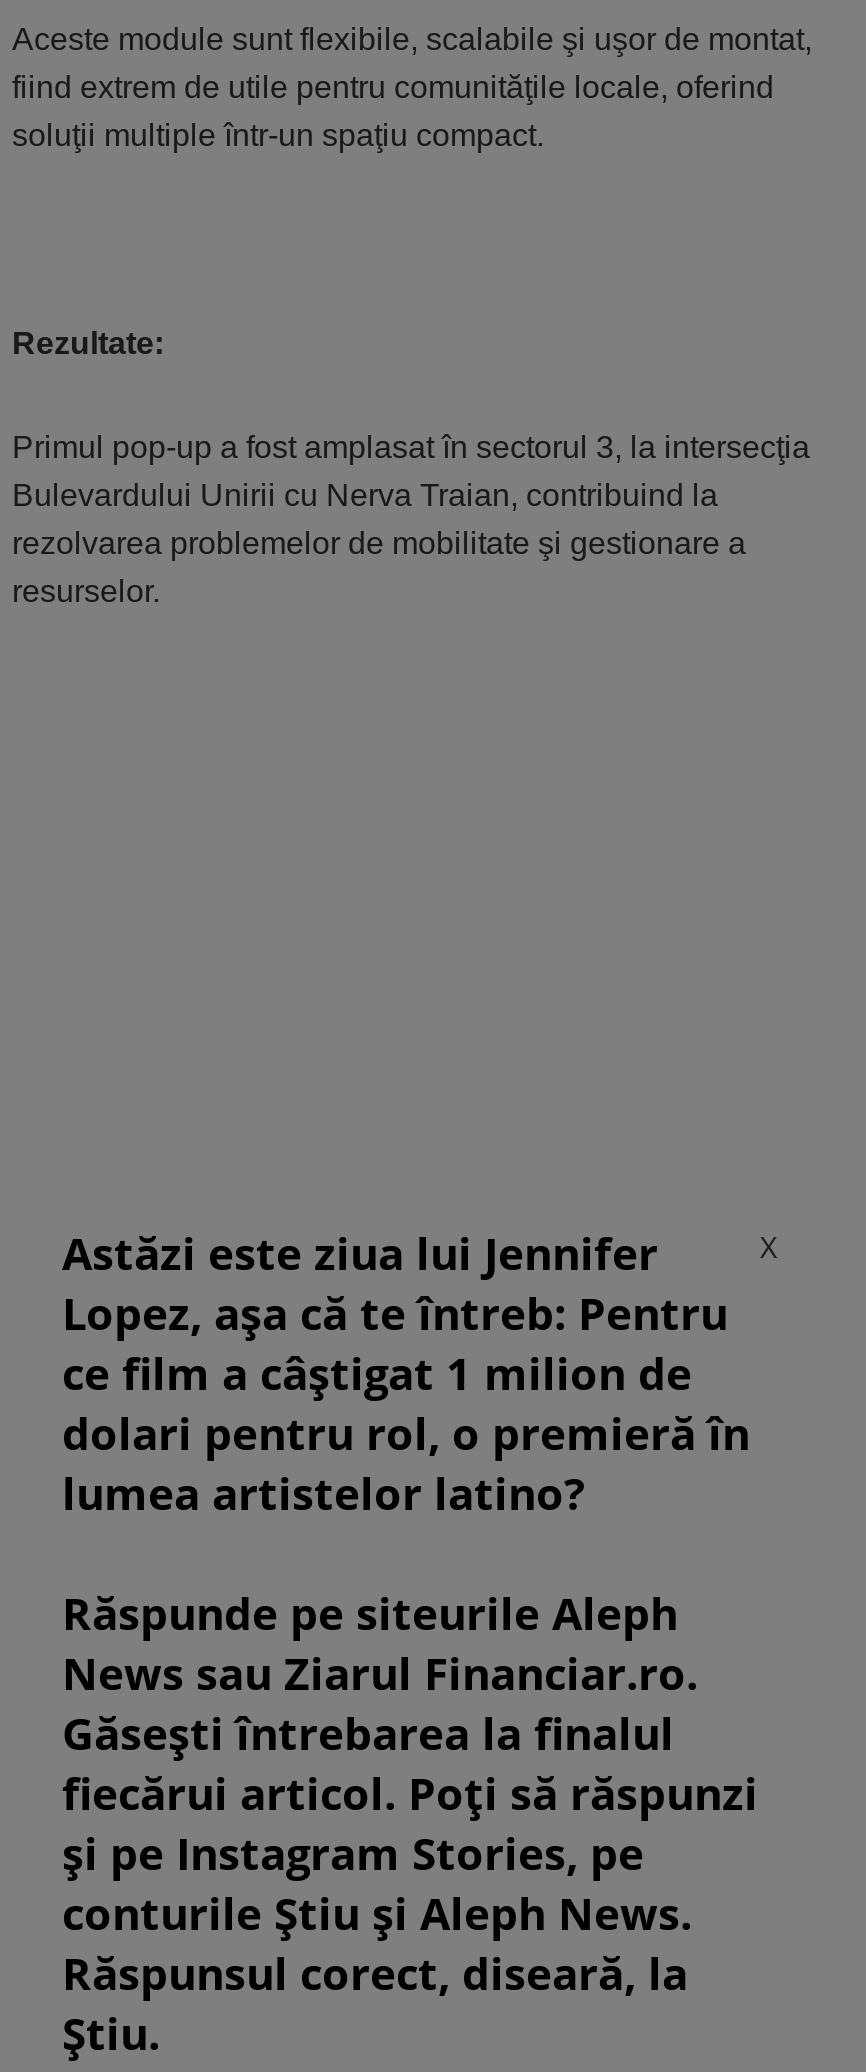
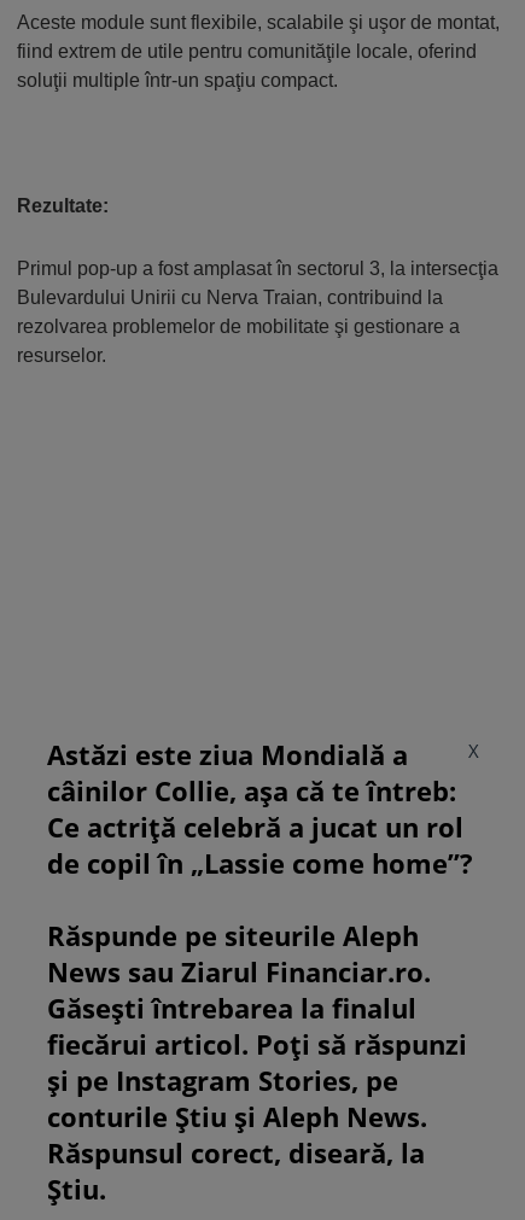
[62,1221,750,1521] Astăzi este ziua lui Jennifer | Lopez, așa că te întreb: Pentru | ce film a câștigat 1 milion de | dolari pentru rol, o premieră în | lumea artistelor latino? -> [47,735,473,880] Astăzi este ziua Mondială a | câinilor Collie, așa că te întreb: | Ce actriță celebră a jucat un rol | de copil în „Lassie come home”?

